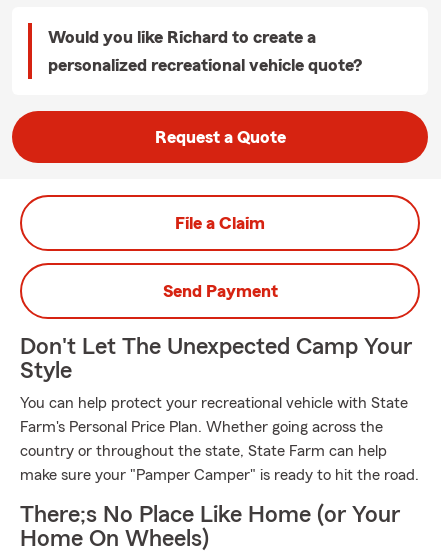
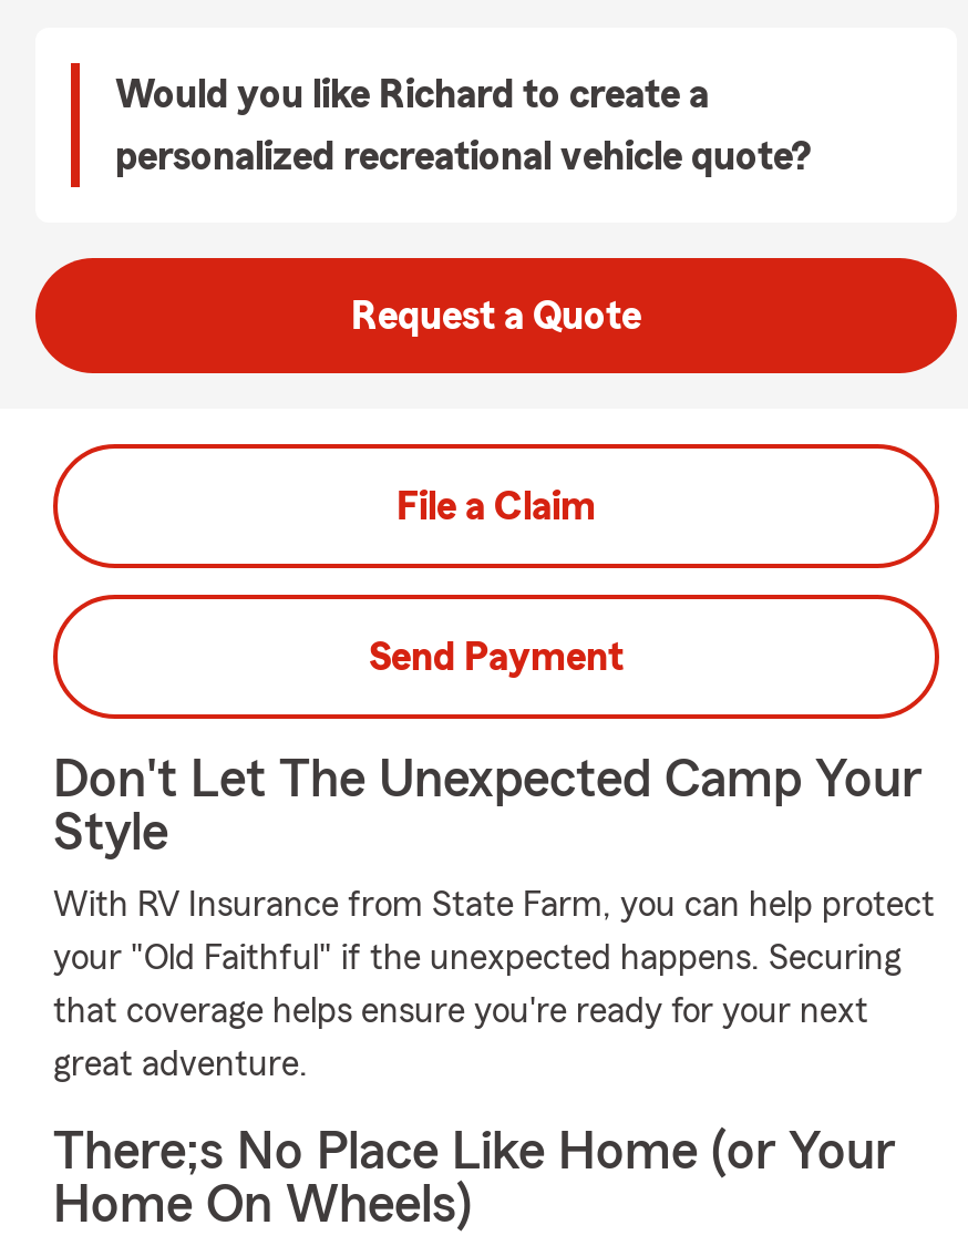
[20,395,408,411] You can help protect your recreational vehicle with State -> [53,887,935,923] With RV Insurance from State Farm, you can help protect
[20,419,383,435] Farm's Personal Price Plan. Whether going across the -> [53,940,902,976] your "Old Faithful" if the unexpected happens. Securing
[20,443,387,459] country or throughout the state, State Farm can help -> [53,993,868,1029] that coverage helps ensure you're ready for your next
[20,467,419,483] make sure your "Pamper Camper" is ready to hit the road. -> [53,1047,308,1082] great adventure.

